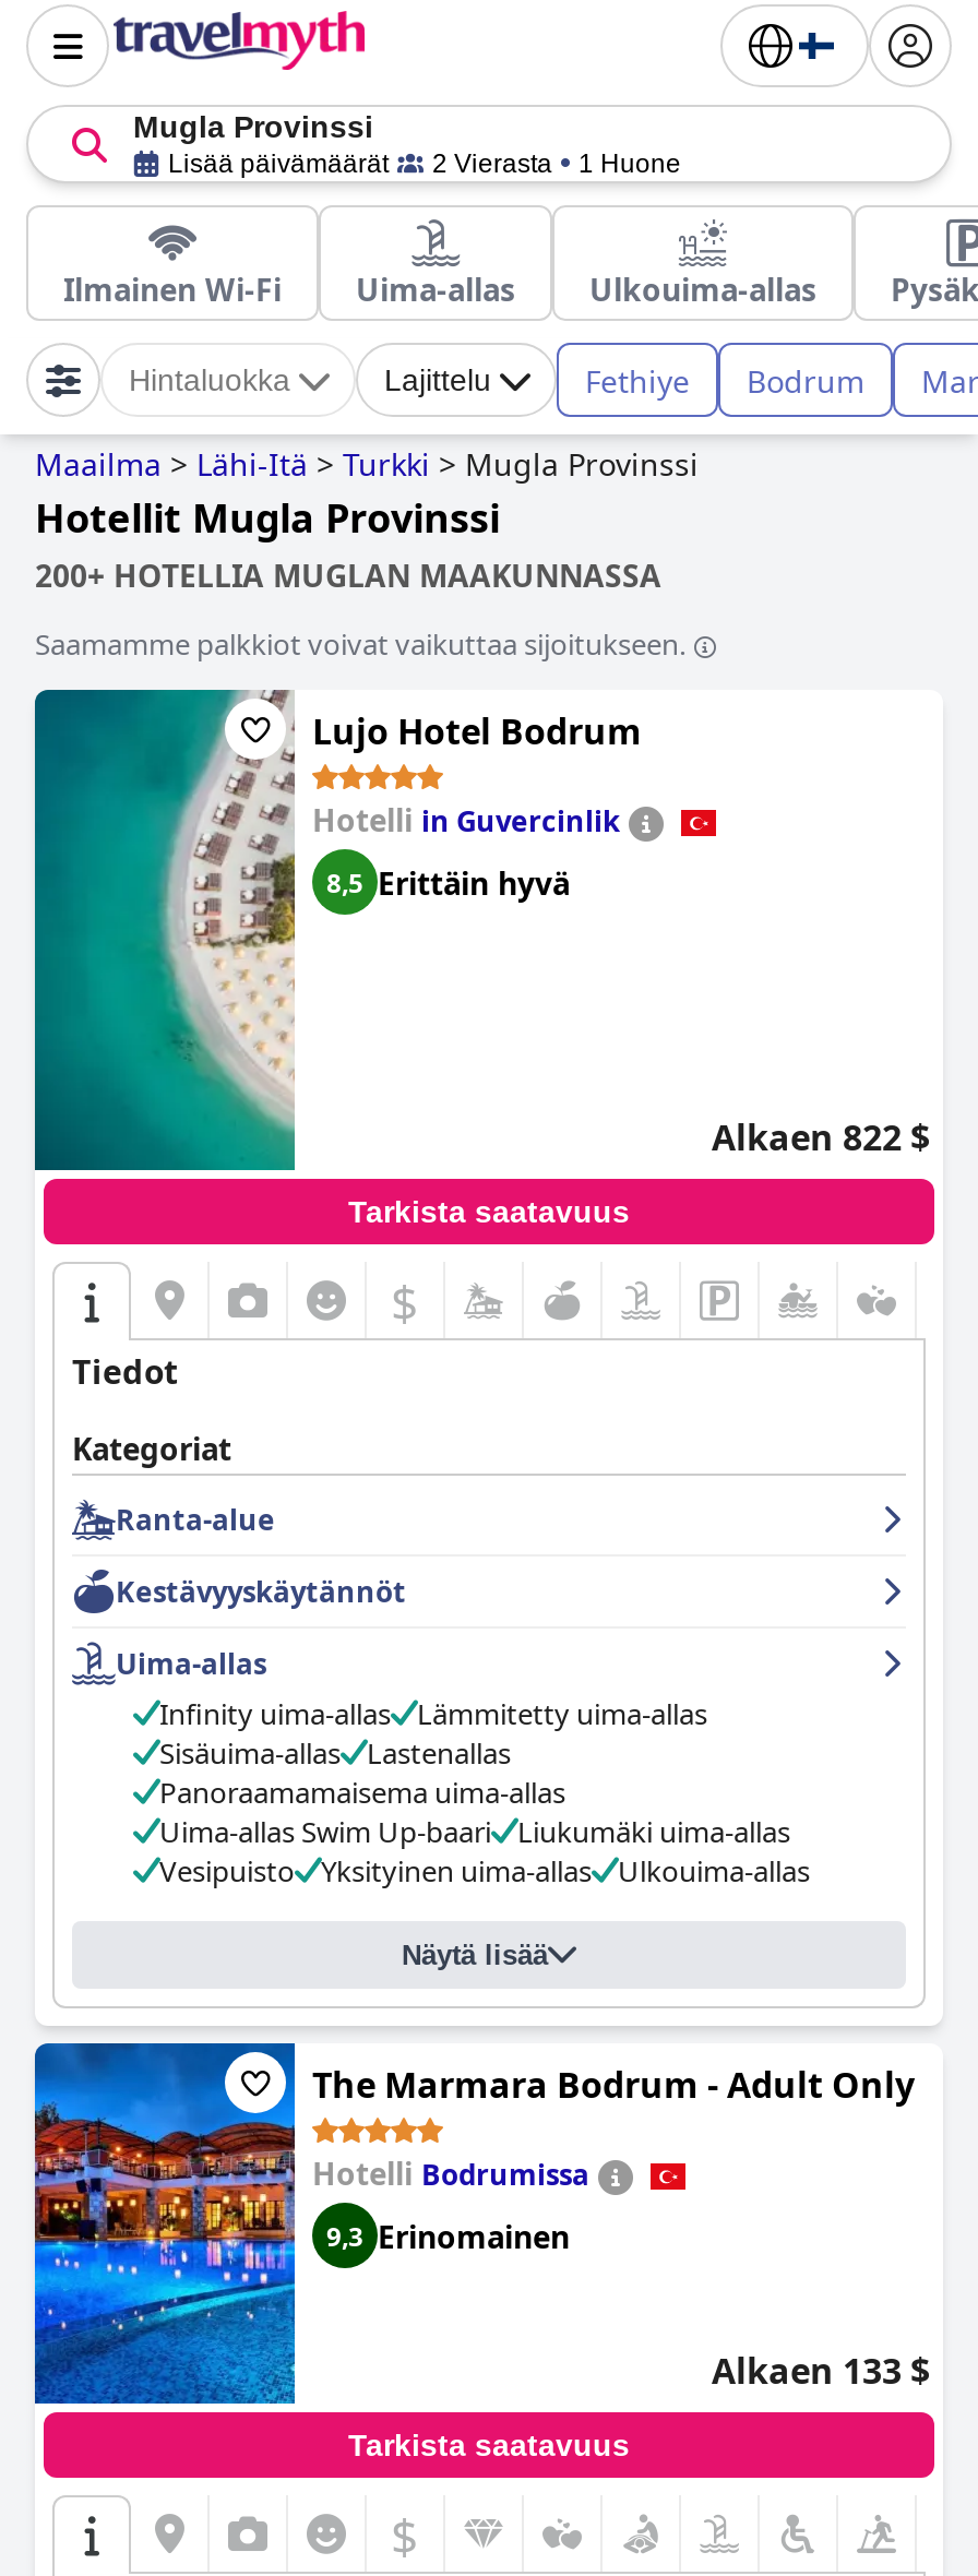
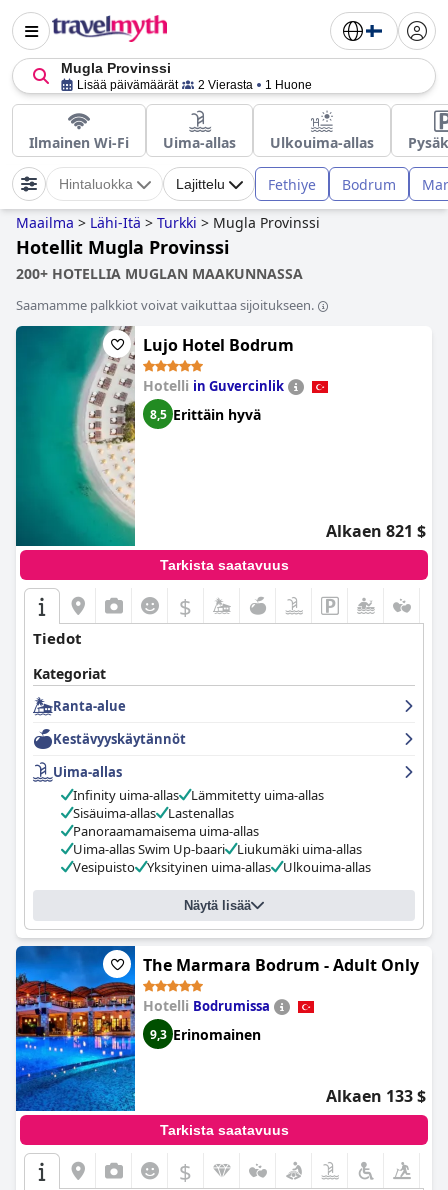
[712,1113,930,1161] Alkaen 822 $ -> [326,520,426,542] Alkaen 821 $

